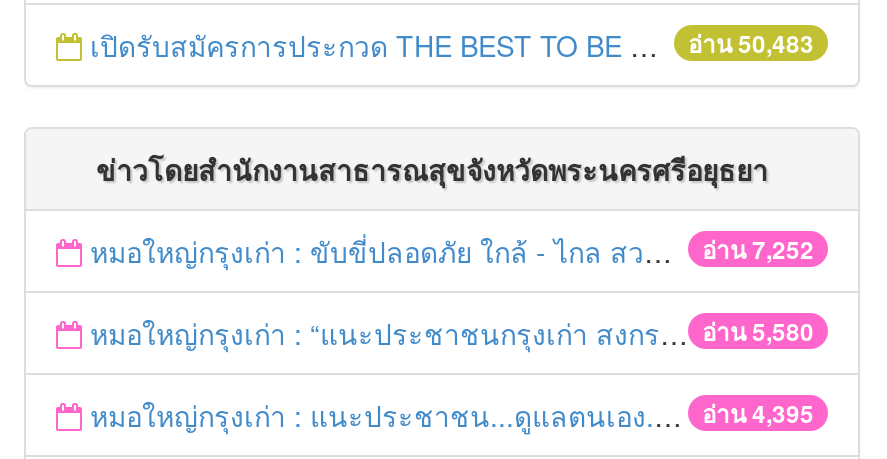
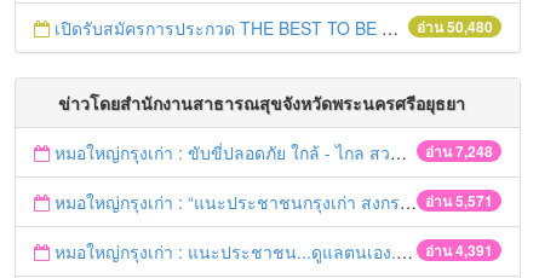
[688,25,814,61] อ่าน 50,483 -> [417,16,493,37] อ่าน 50,480
[702,231,814,267] อ่าน 7,252 -> [425,140,493,162] อ่าน 7,248
[702,313,814,349] อ่าน 5,580 -> [425,190,493,212] อ่าน 5,571
[702,395,814,431] อ่าน 4,395 -> [425,239,493,261] อ่าน 4,391

